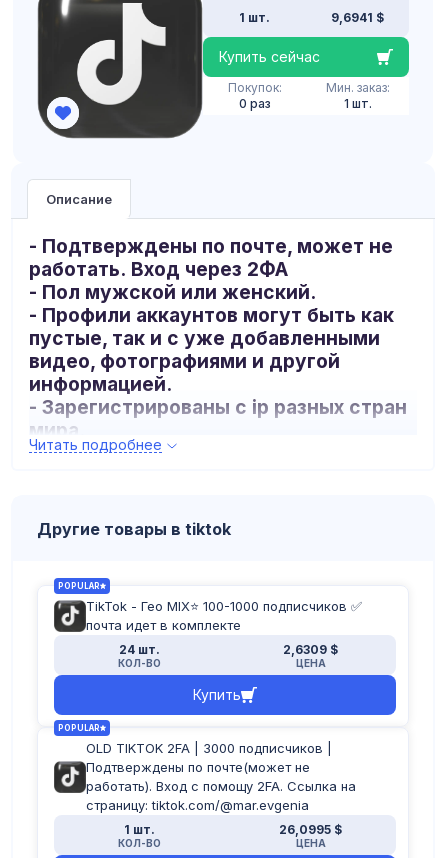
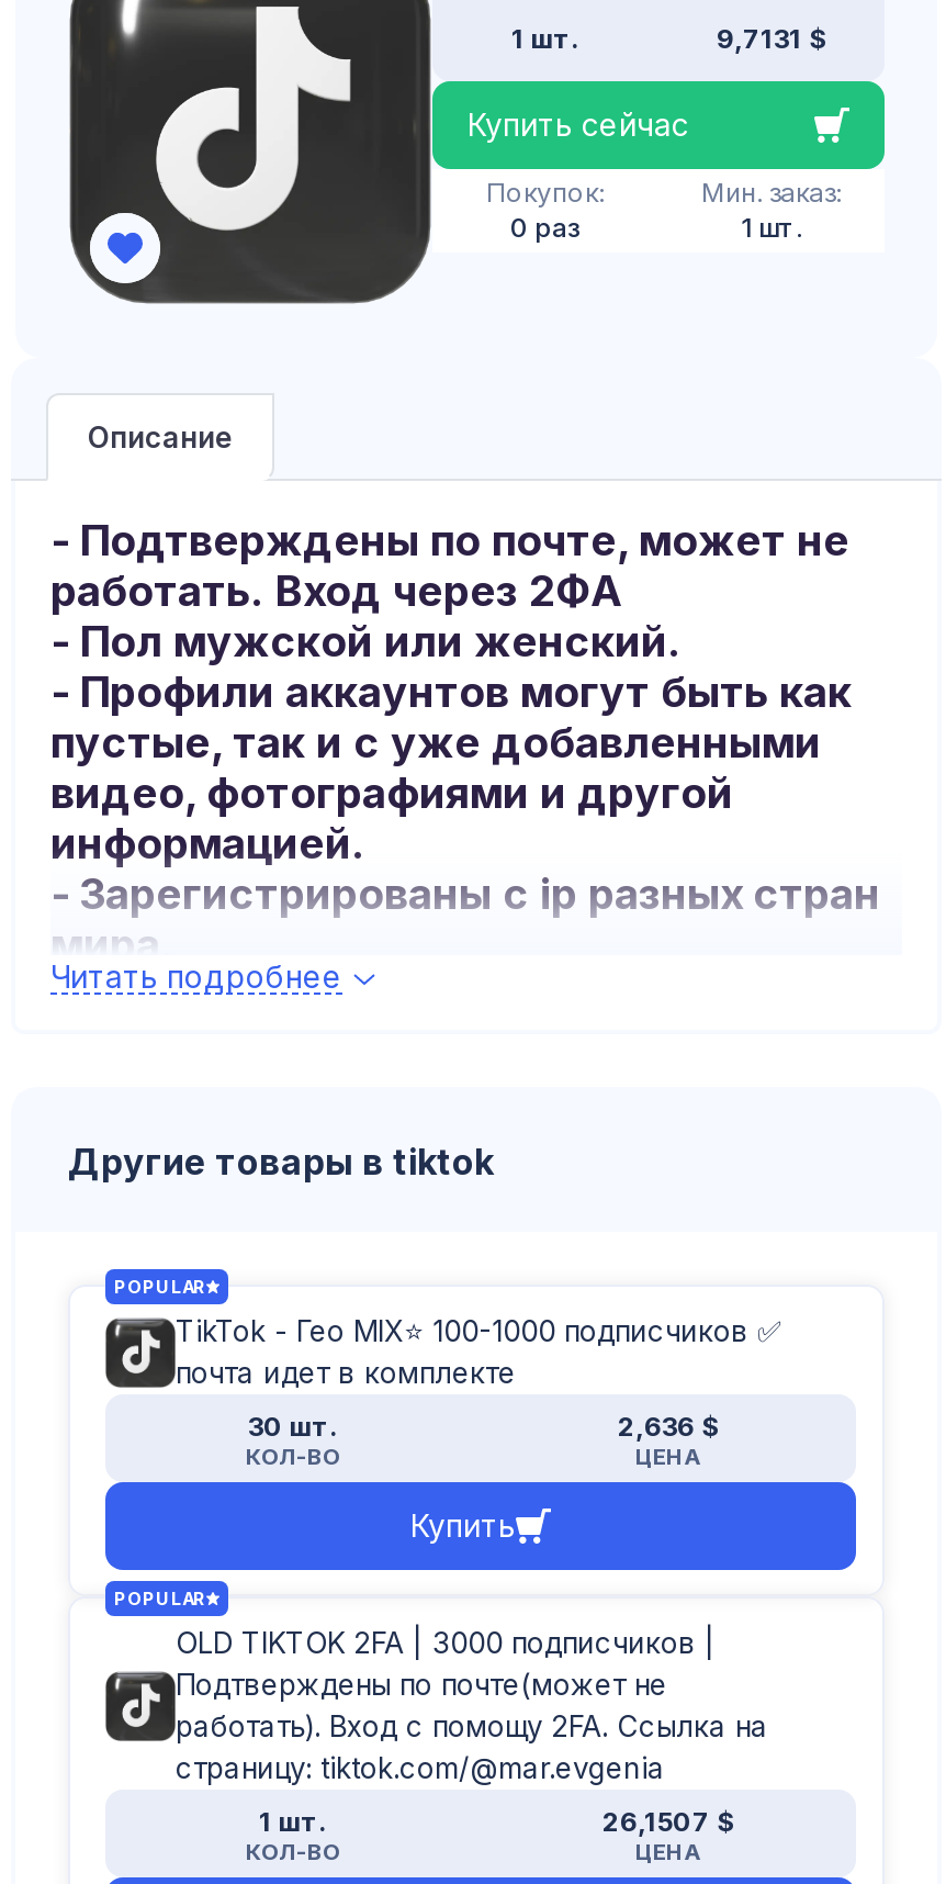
[331,10,384,25] 9,6941 $ -> [717,22,826,55] 9,7131 $
[119,642,160,657] 24 шт. -> [248,1410,338,1443] 30 шт.
[283,642,338,657] 2,6309 $ -> [618,1410,719,1443] 2,636 $
[279,822,342,837] 26,0995 $ -> [602,1805,734,1838] 26,1507 $

